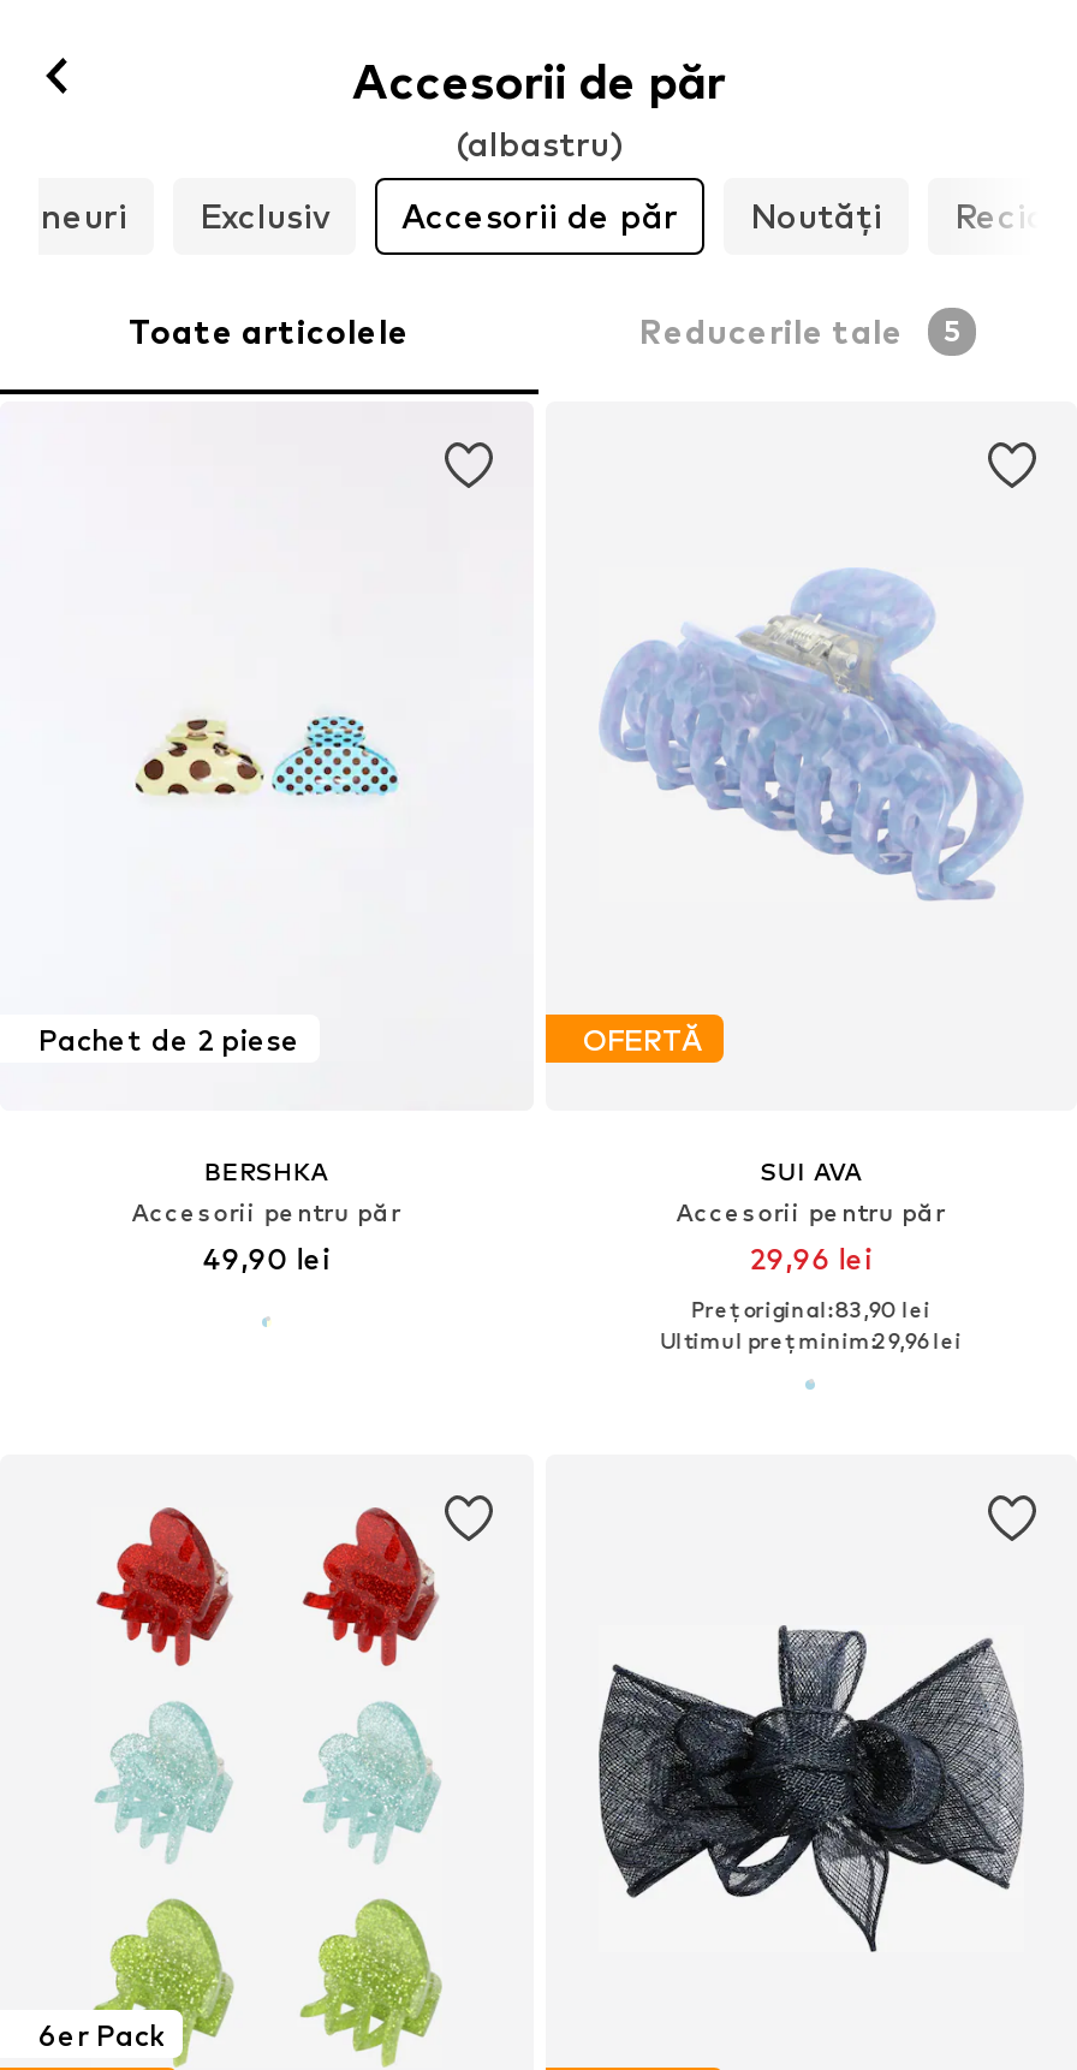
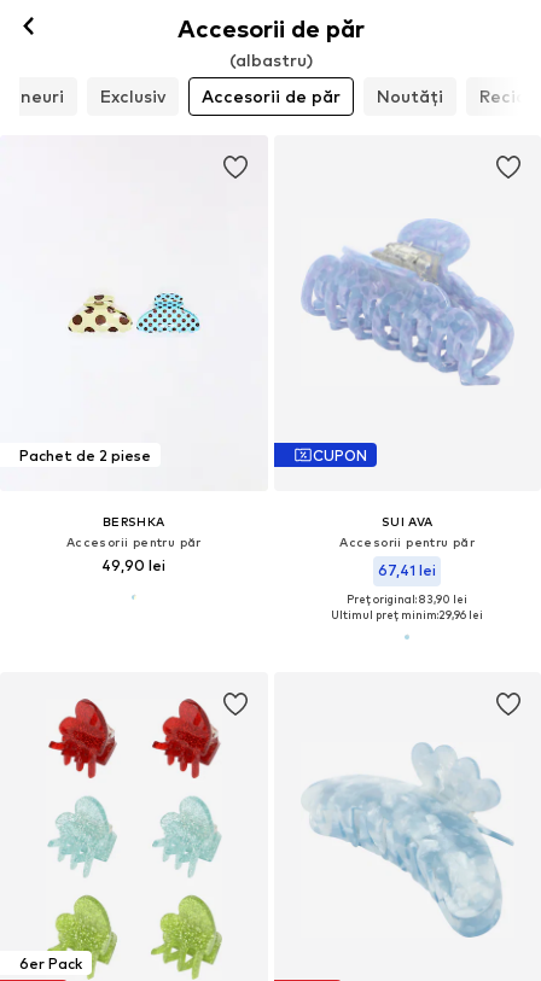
[129,310,960,351] Toate articolele | Reducerile tale | 5 -> none
[583,1021,703,1057] OFERTĂ -> [312,446,367,464] CUPON
[750,1241,872,1277] 29,96 lei -> [378,561,436,580] 67,41 lei
[596,1596,1024,1981] [image] -> [301,742,513,939] [image]

